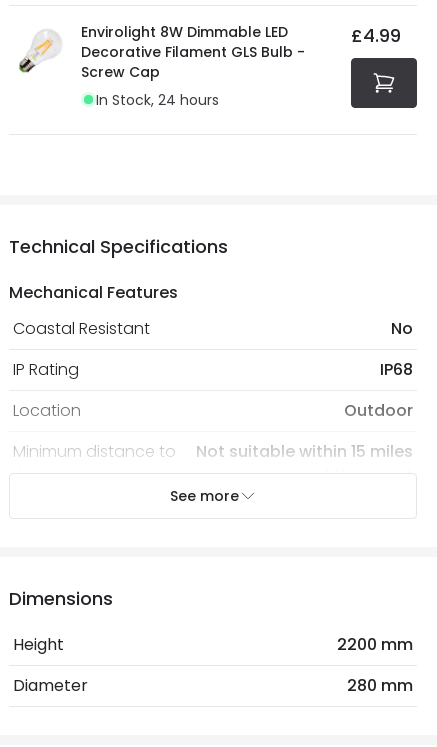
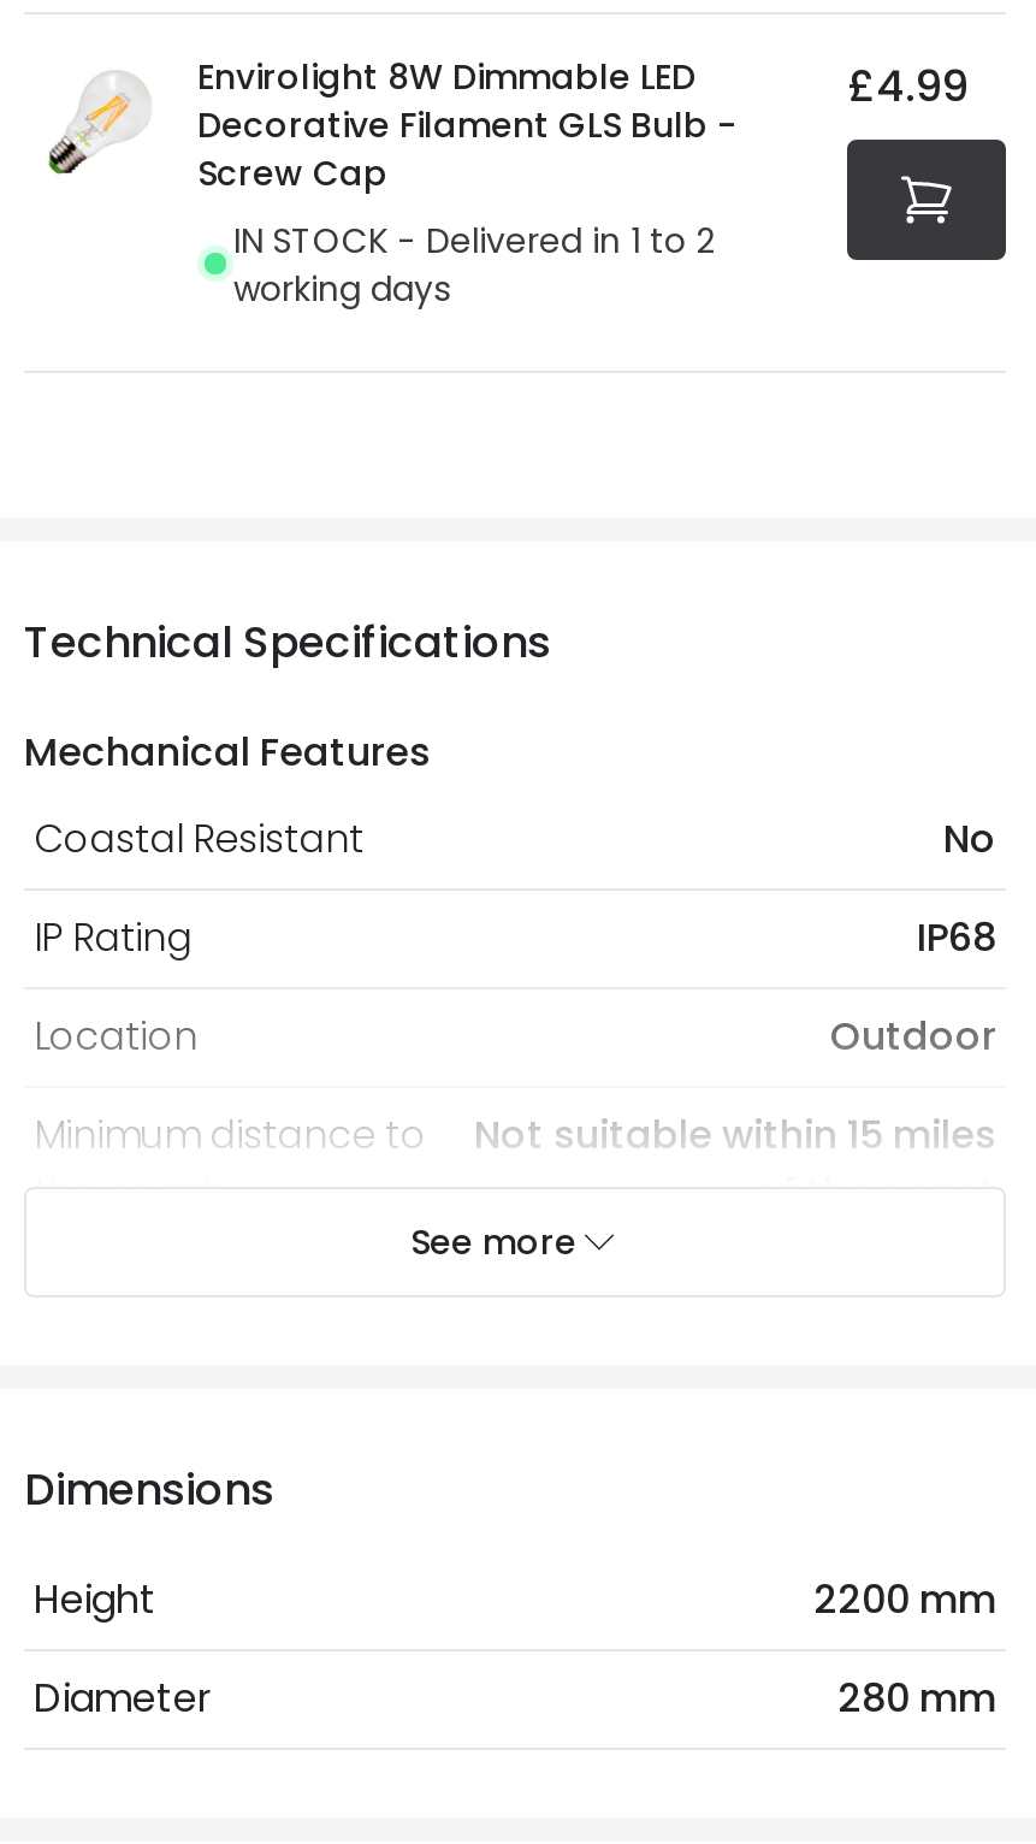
[96,90,219,110] In Stock, 24 hours -> [233,216,715,312] IN STOCK - Delivered in 1 to 2 | working days

